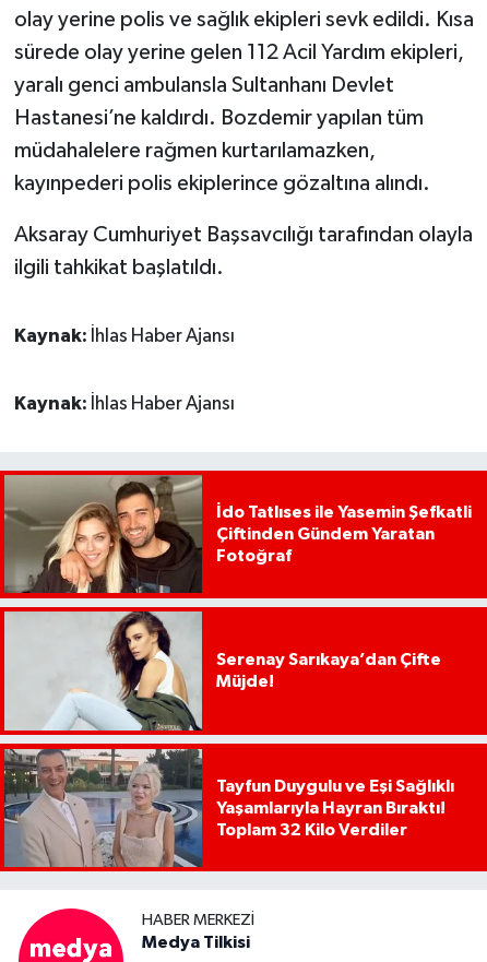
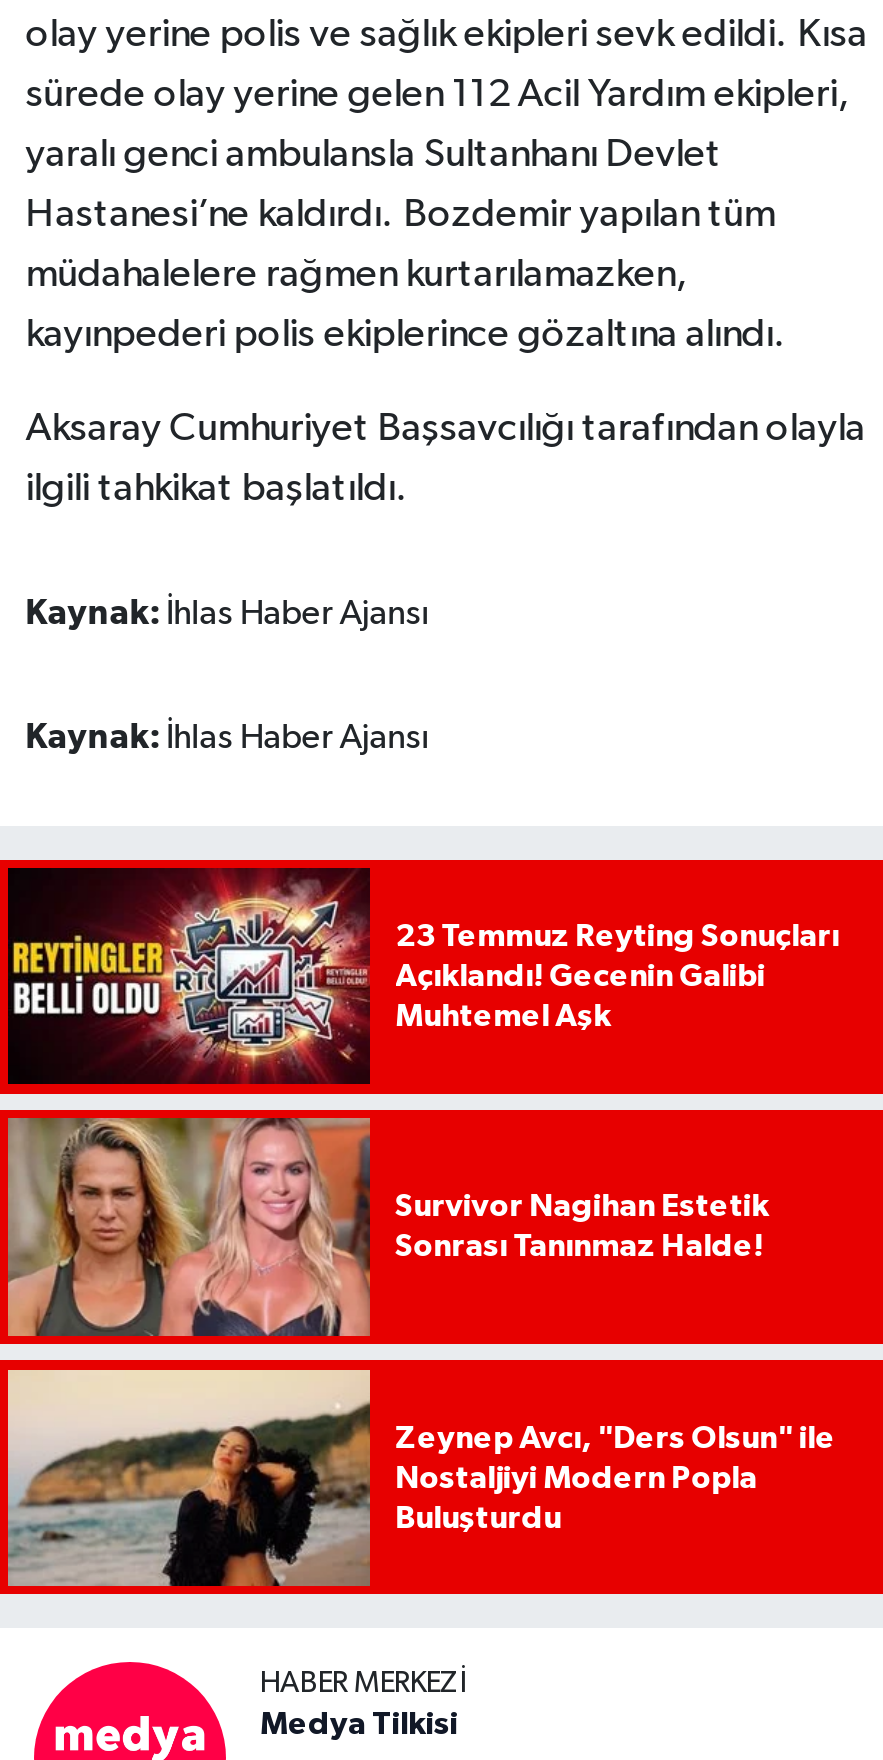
[3,474,471,594] [image] | İdo Tatlıses ile Yasemin Şefkatli | Çiftinden Gündem Yaratan | Fotoğraf -> [6,866,839,1086] [image] | 23 Temmuz Reyting Sonuçları | Açıklandı! Gecenin Galibi | Muhtemel Aşk
[3,610,441,732] [image] | Serenay Sarıkaya’dan Çifte | Müjde! -> [8,1116,769,1338] [image] | Survivor Nagihan Estetik | Sonrası Tanınmaz Halde!
[3,748,454,868] [image] | Tayfun Duygulu ve Eşi Sağlıklı | Yaşamlarıyla Hayran Bıraktı! | Toplam 32 Kilo Verdiler -> [6,1368,835,1588] [image] | Zeynep Avcı, "Ders Olsun" ile | Nostaljiyi Modern Popla | Buluşturdu

